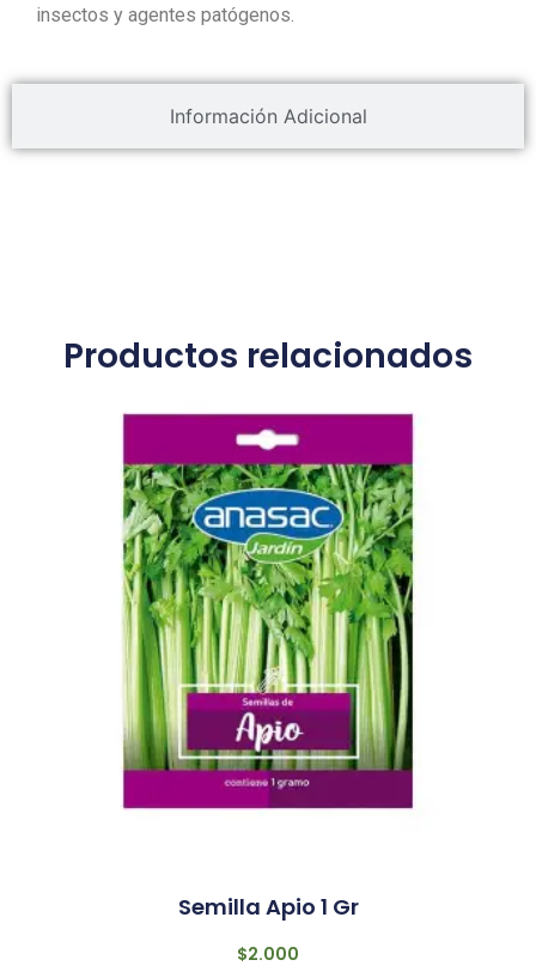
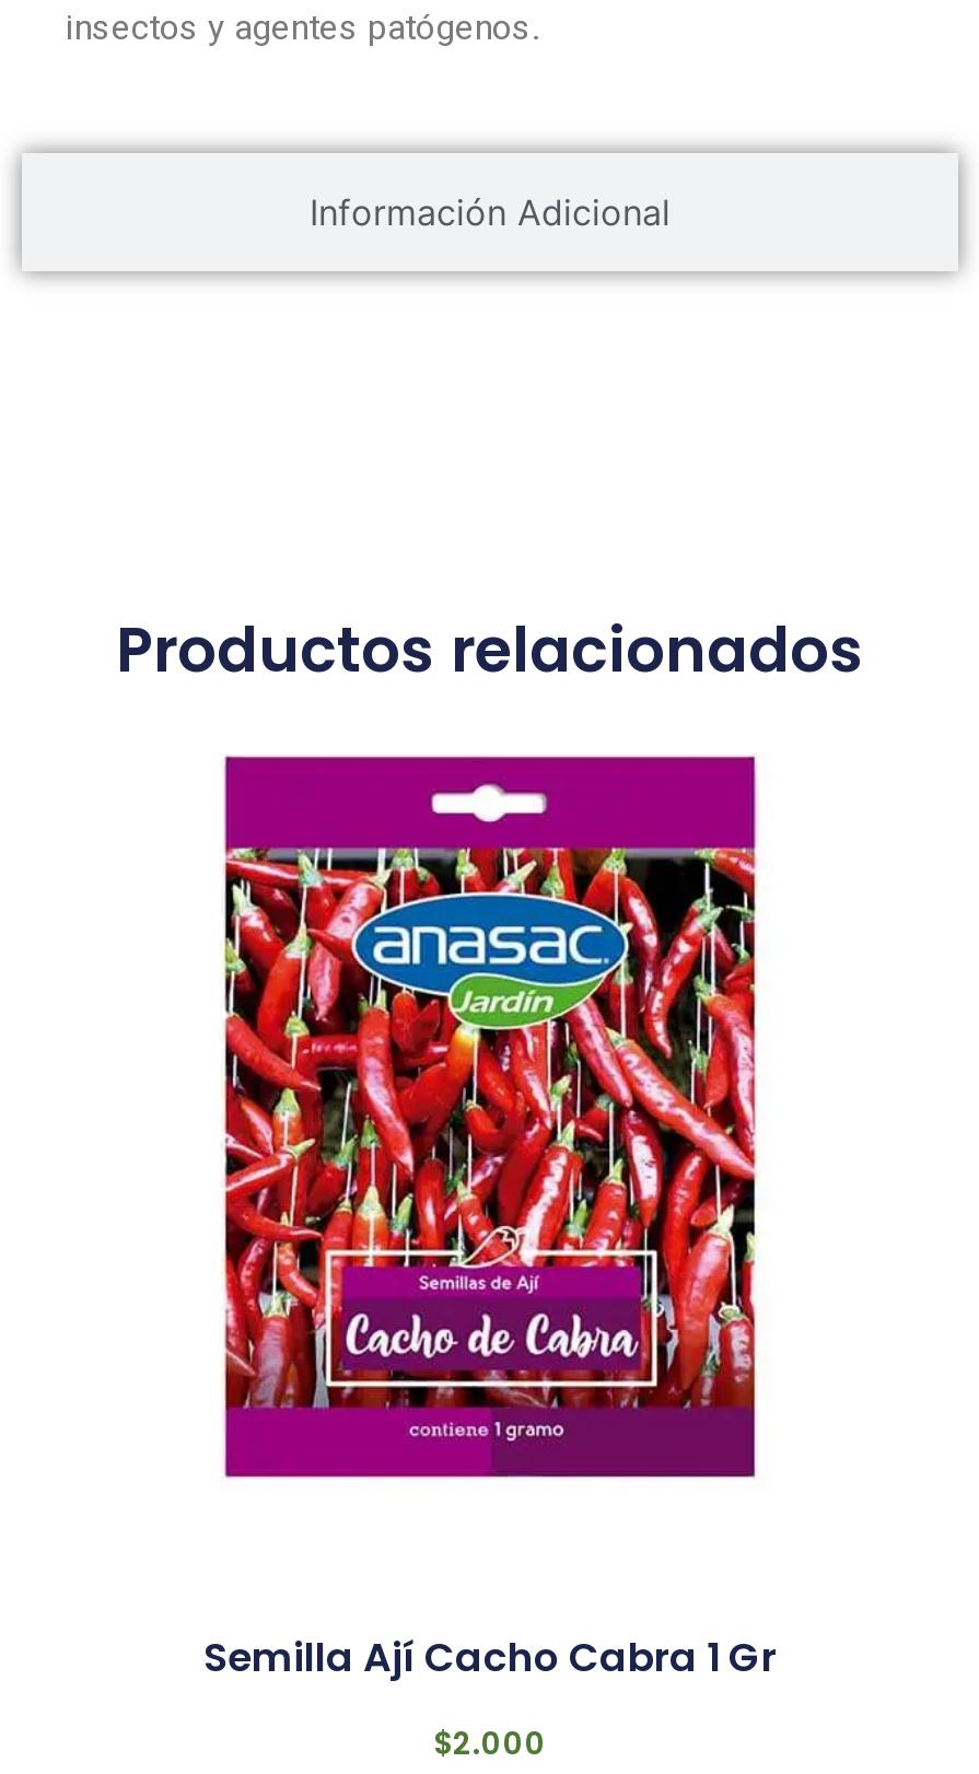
[122,462,414,772] [image] -> [223,847,757,1409] [image]
[178,891,358,921] Semilla Apio 1 Gr -> [203,1629,777,1684] Semilla Ají Cacho Cabra 1 Gr

